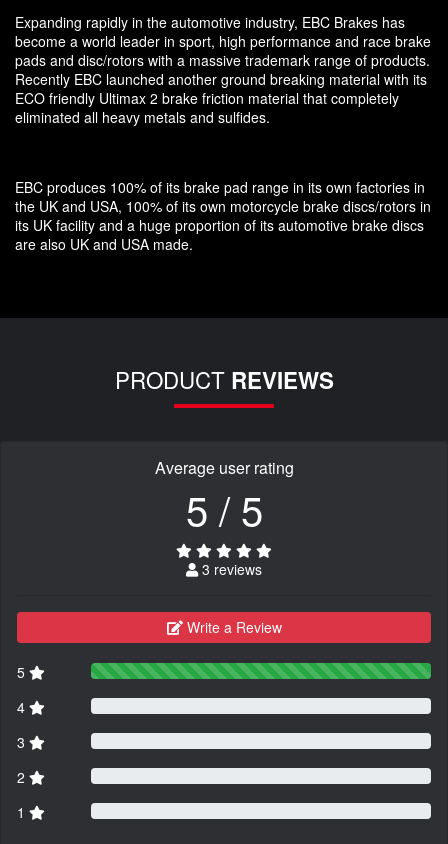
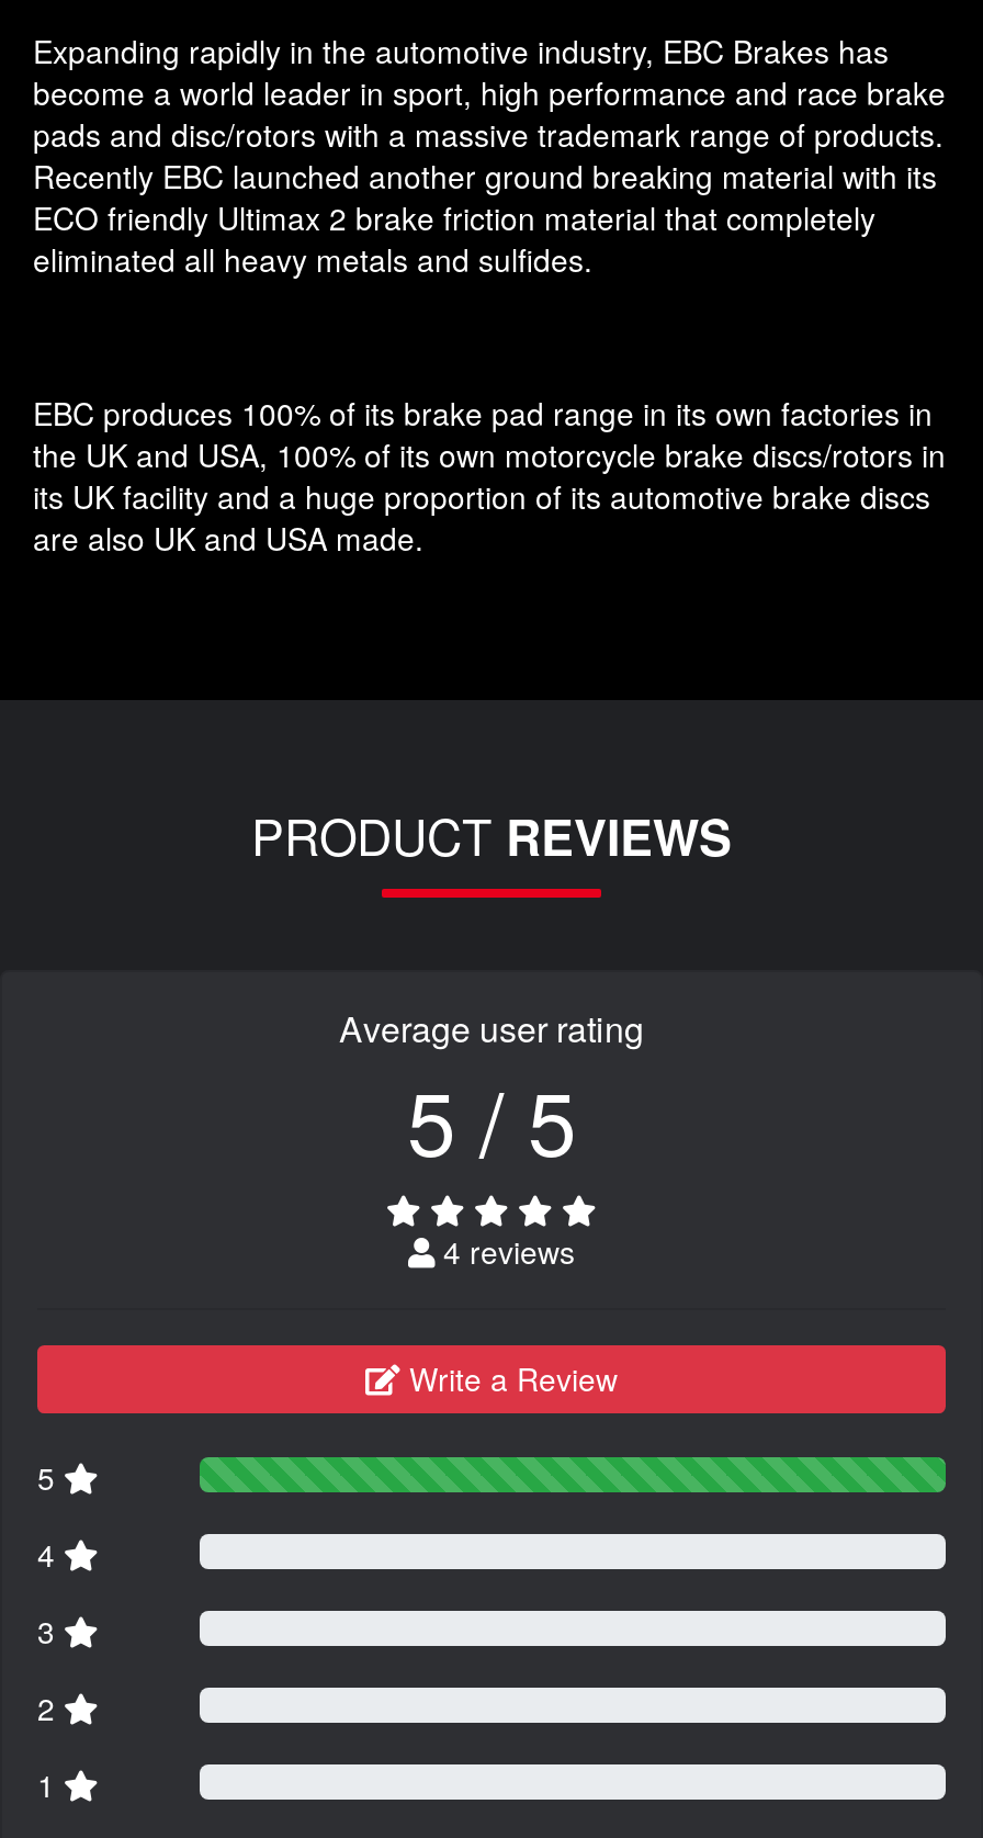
[198,558,262,578] 3 reviews -> [434,1228,575,1272] 4 reviews

